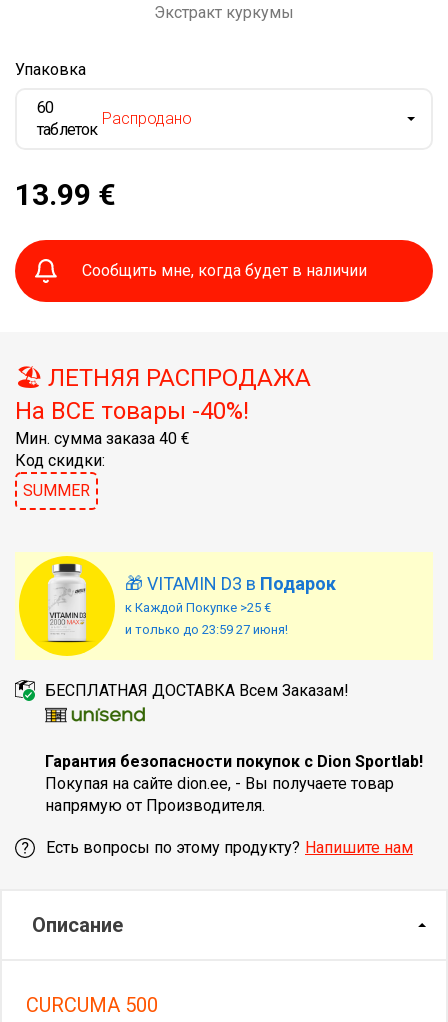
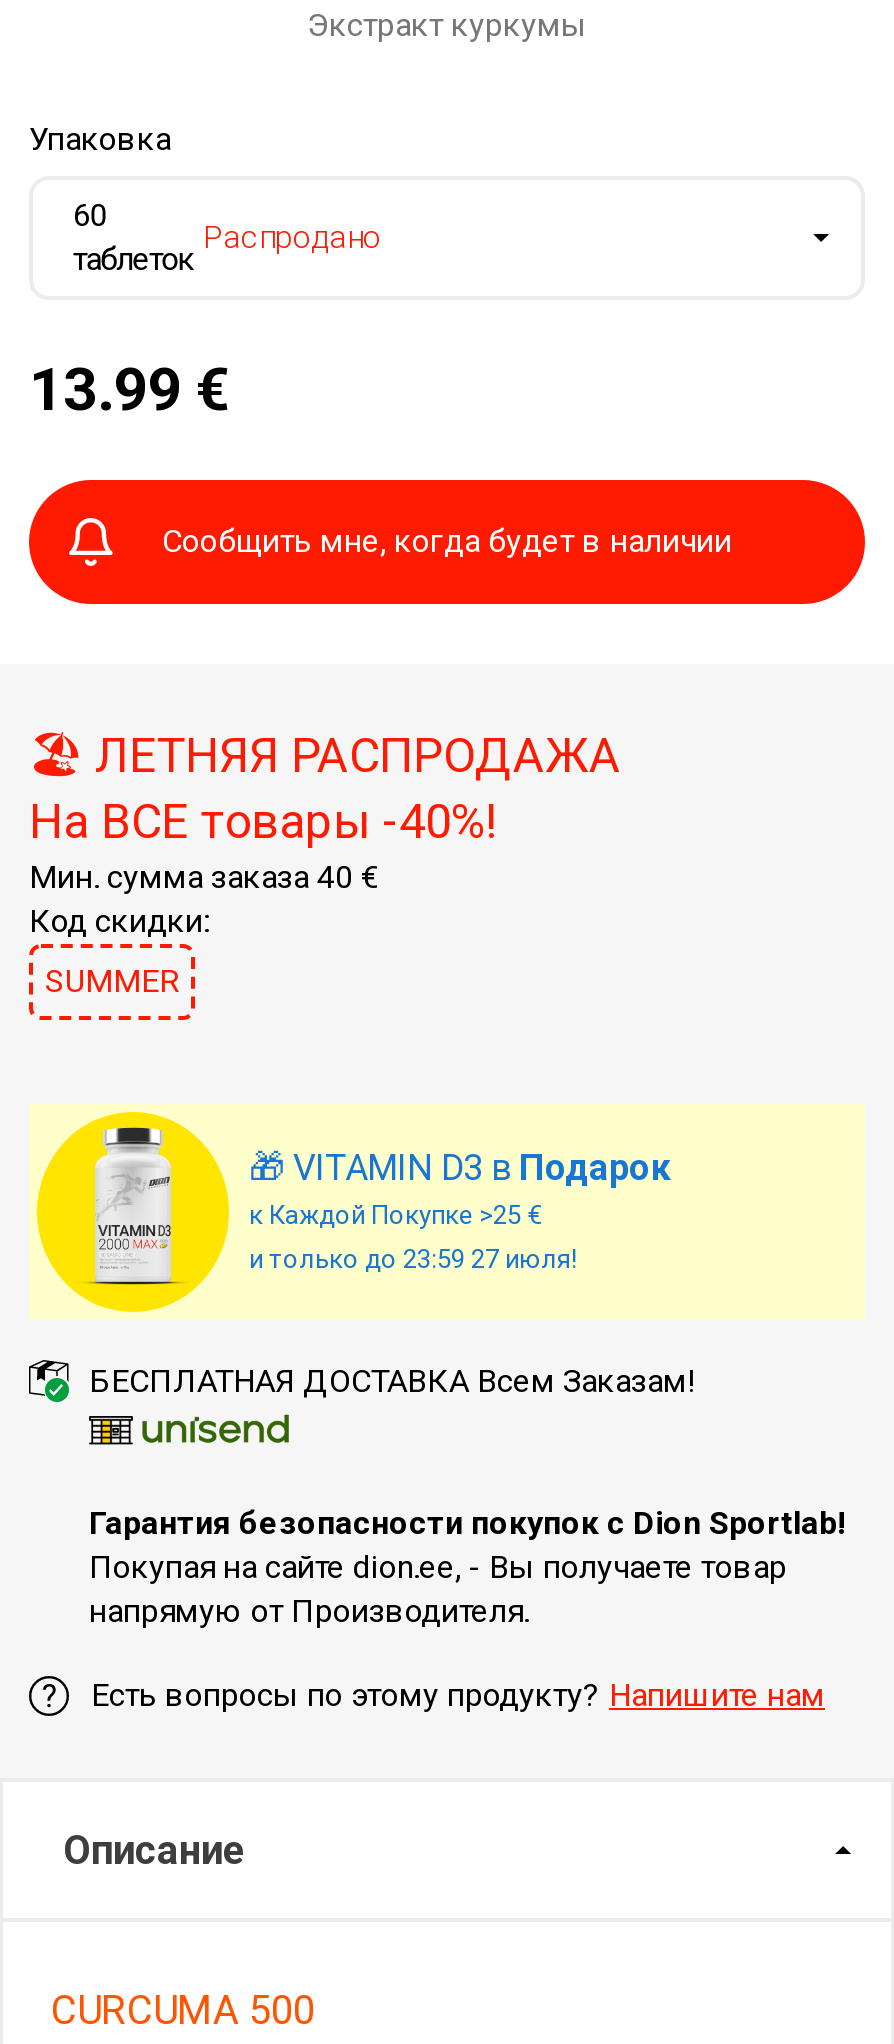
[125,622,288,637] и только до 23:59 27 июня! -> [249,1245,577,1275] и только до 23:59 27 июля!

